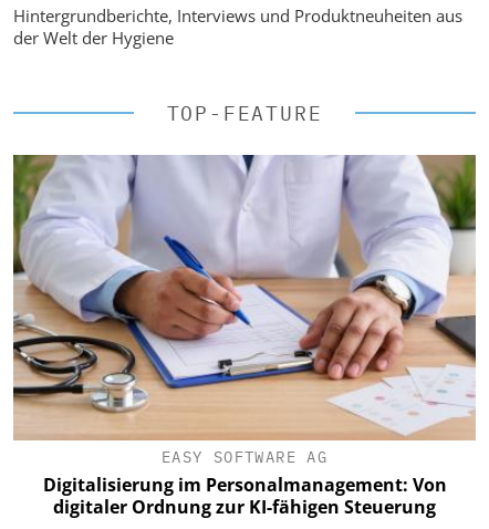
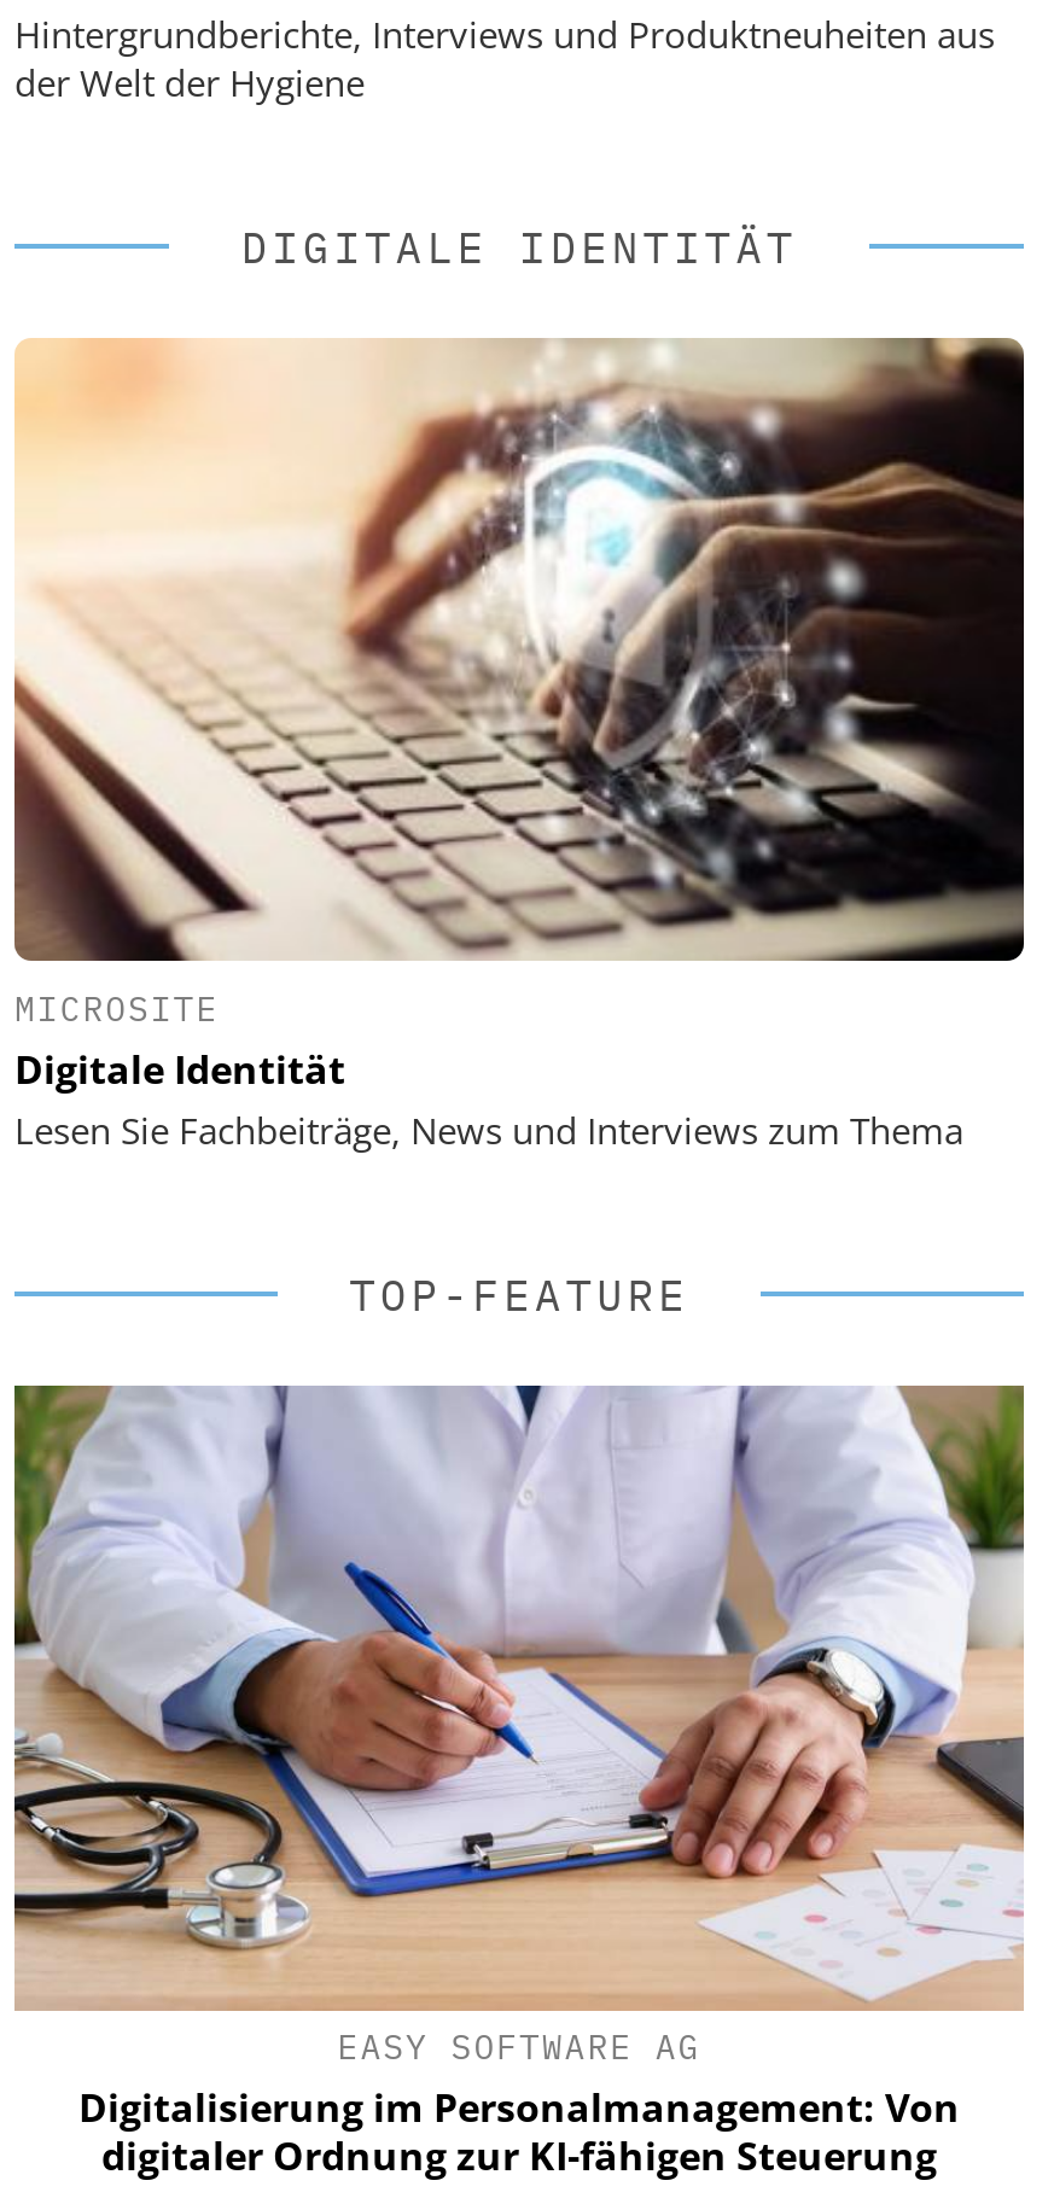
none -> [14,336,1026,1154] [image] | MICROSITE | Digitale Identität | Lesen Sie Fachbeiträge, News und Interviews zum Thema
none -> [241,219,797,274] DIGITALE IDENTITÄT

